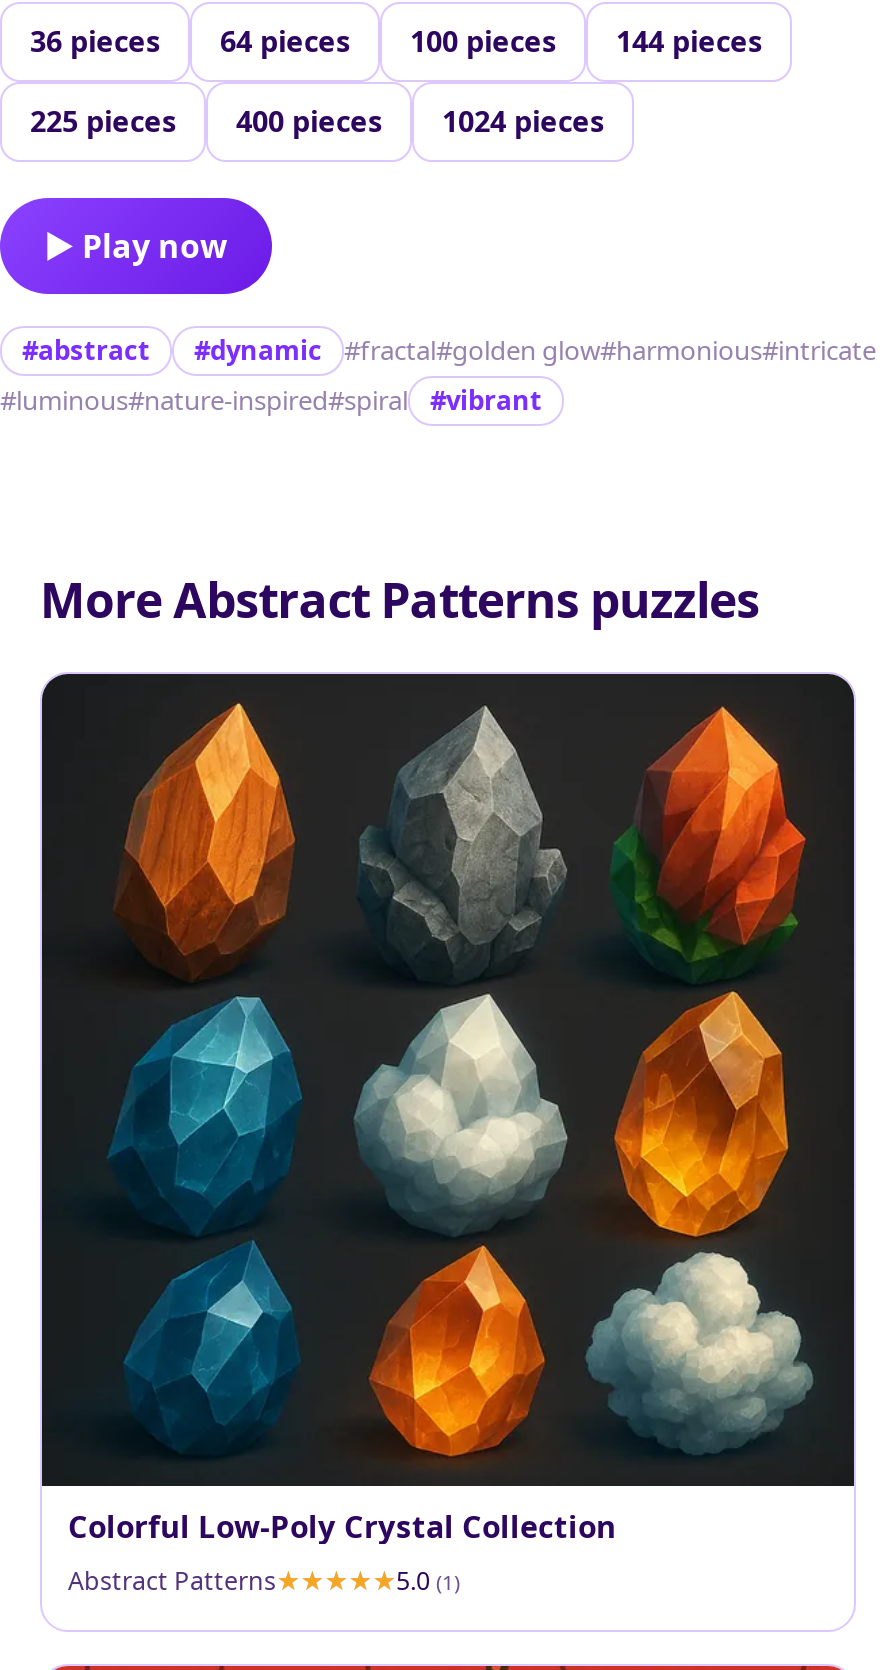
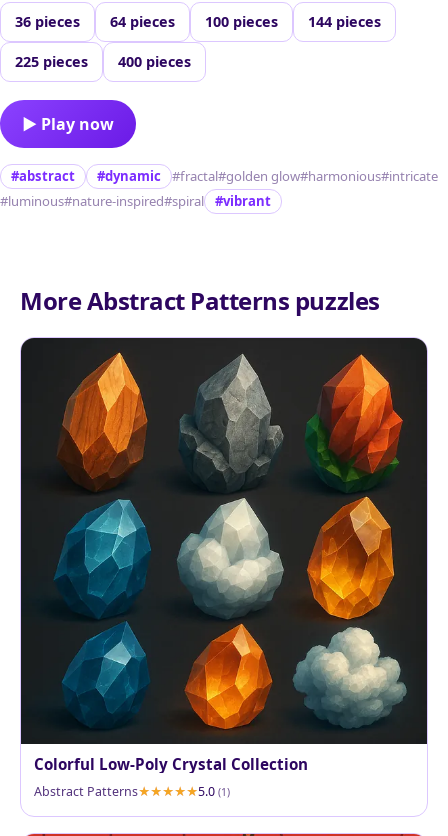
[442,103,604,141] 1024 pieces -> none

